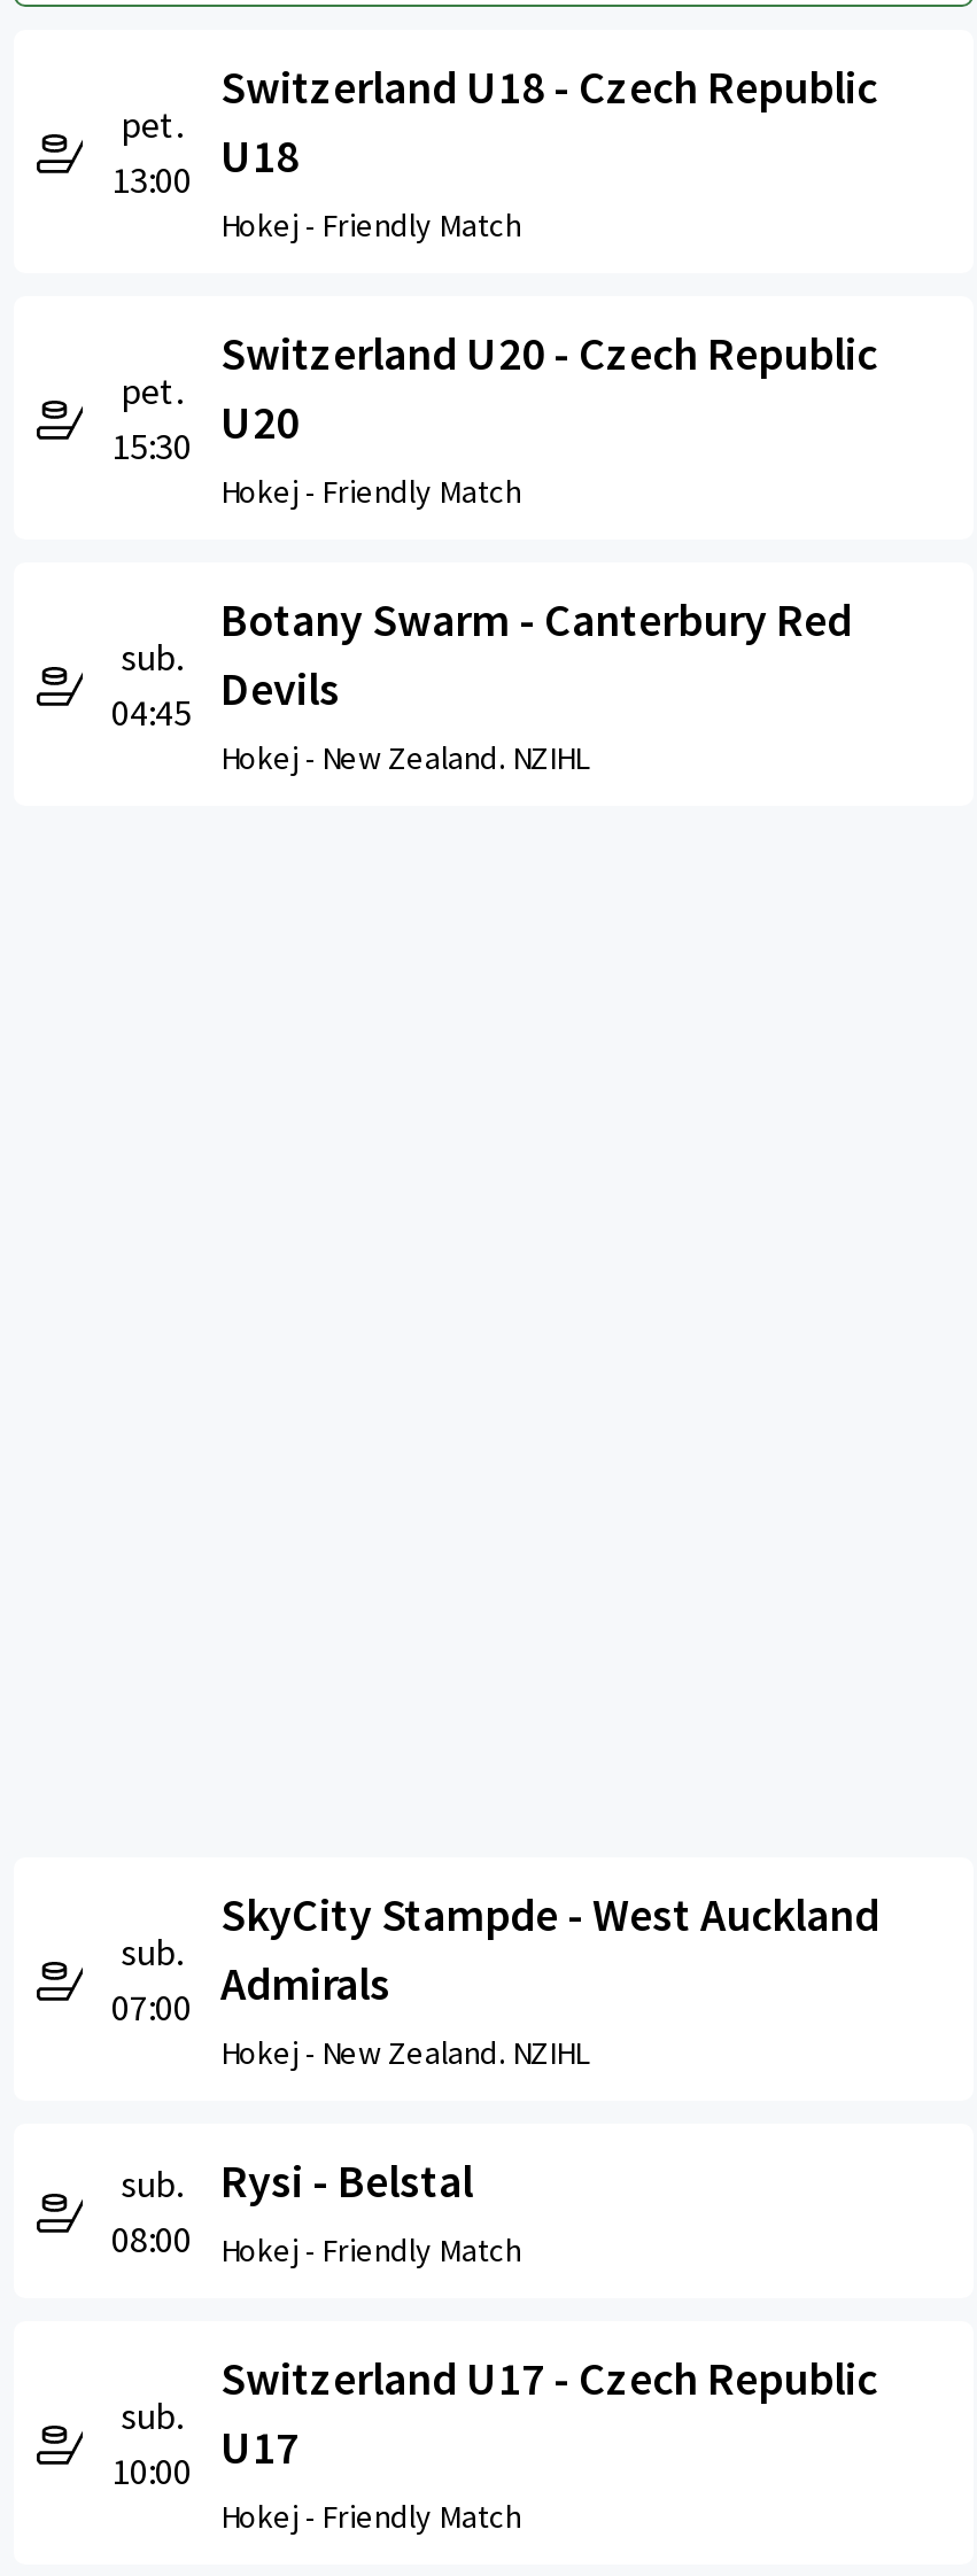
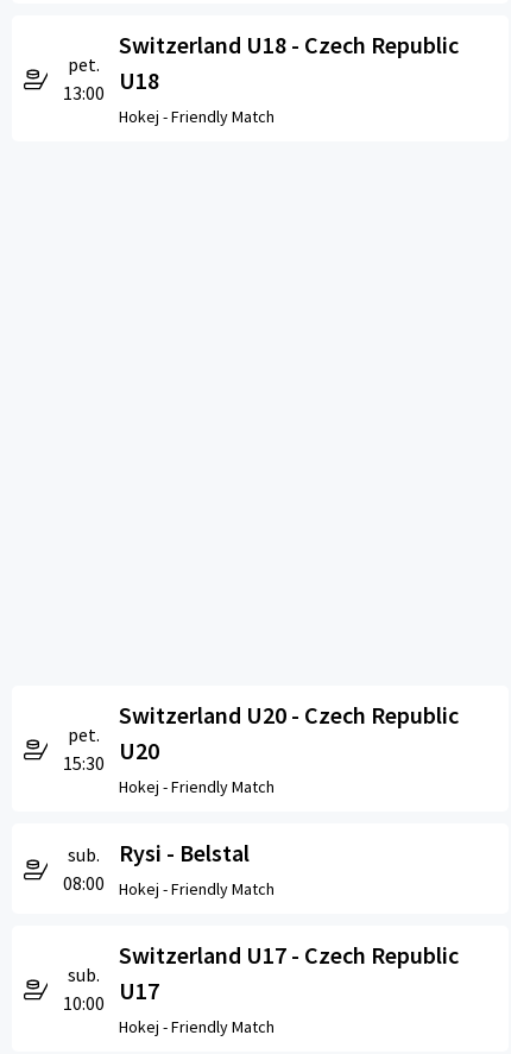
moved [111,324,877,512] -> [62,700,459,797]: pet. | 15:30 | Switzerland U20 - Czech Republic | U20 | Hokej - Friendly Match
[220,590,852,778] Botany Swarm - Canterbury Red | Devils | Hokej - New Zealand. NZIHL -> none
[111,634,192,735] sub. | 04:45 -> none
[220,1885,879,2073] SkyCity Stampde - West Auckland | Admirals | Hokej - New Zealand. NZIHL -> none
[111,1929,192,2030] sub. | 07:00 -> none

